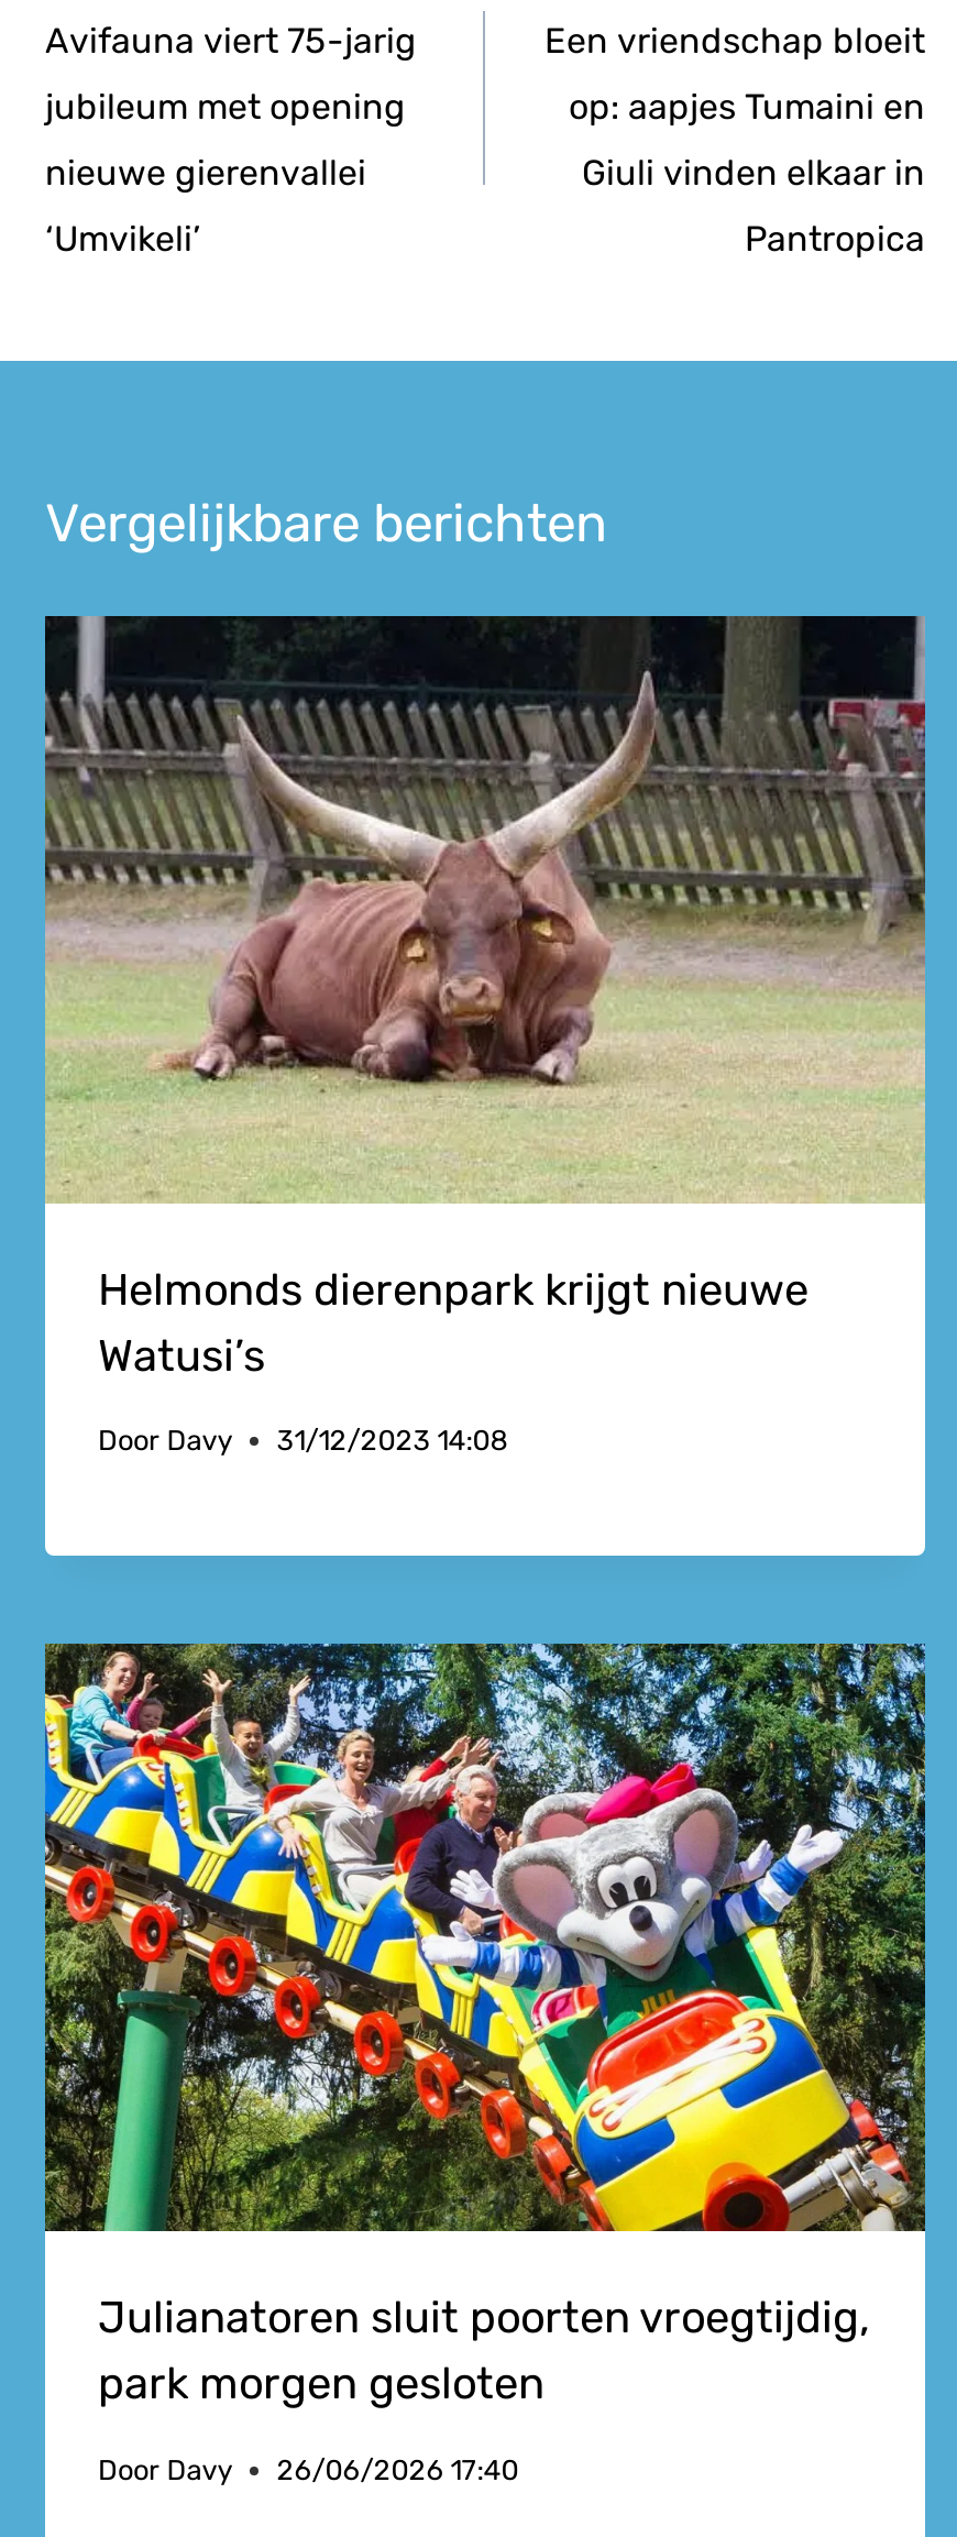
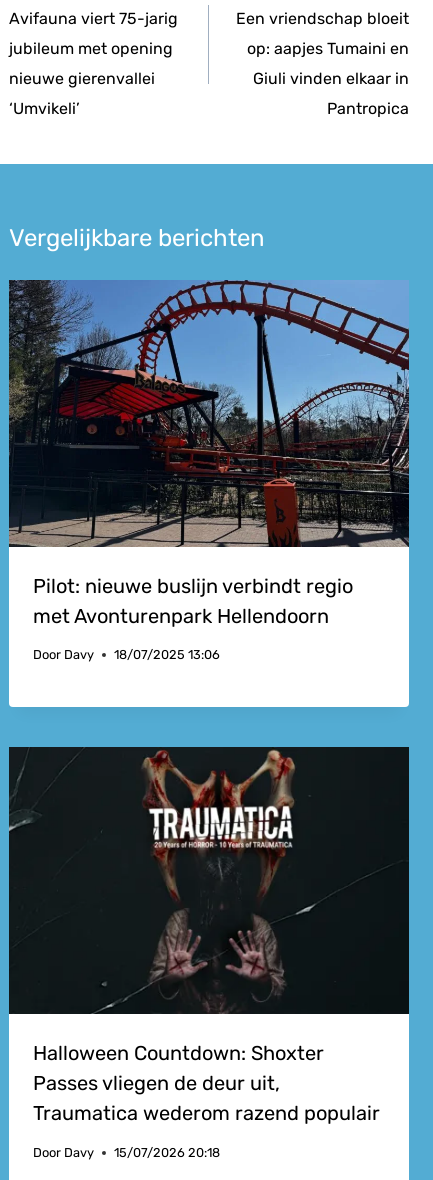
[43,614,927,1381] [image] | Helmonds dierenpark krijgt nieuwe | Watusi’s -> [8,279,410,628] [image] | Pilot: nieuwe buslijn verbindt regio | met Avonturenpark Hellendoorn
[98,1425,508,1458] Door Davy 31/12/2023 14:08 -> [33,647,220,662] Door Davy 18/07/2025 13:06
[43,1641,927,2410] [image] | Julianatoren sluit poorten vroegtijdig, | park morgen gesloten -> [8,746,410,1125] [image] | Halloween Countdown: Shoxter | Passes vliegen de deur uit, | Traumatica wederom razend populair
[98,2453,519,2486] Door Davy 26/06/2026 17:40 -> [33,1145,220,1160] Door Davy 15/07/2026 20:18

